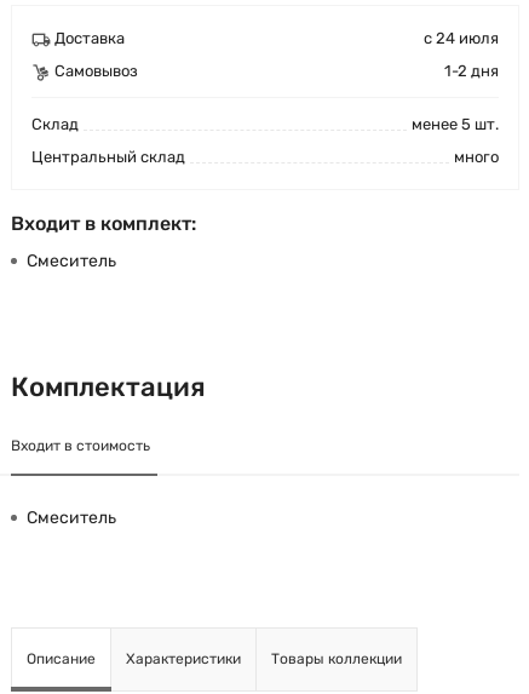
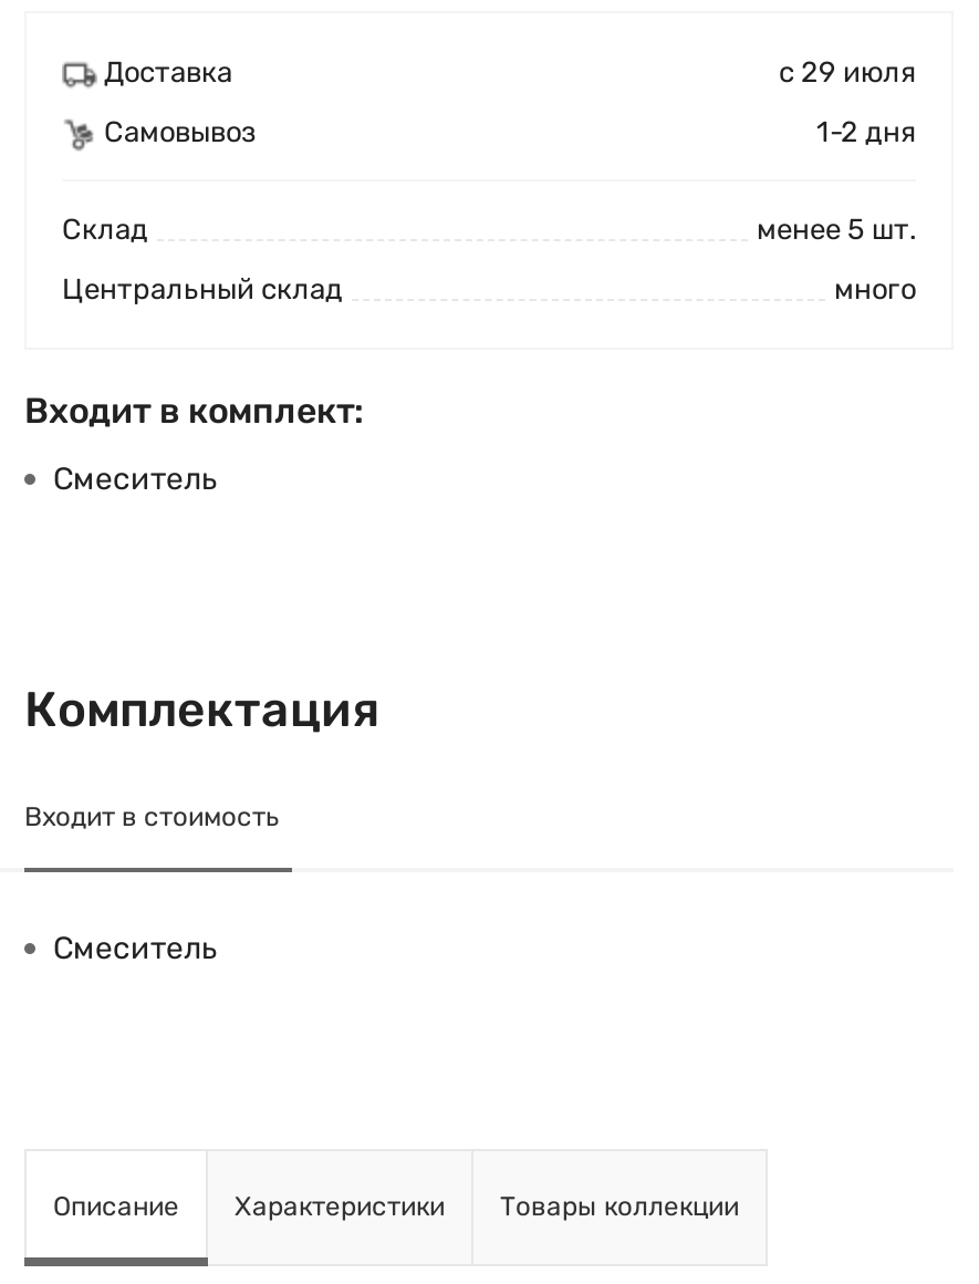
[424,29,499,47] с 24 июля -> [779,55,916,89] с 29 июля

